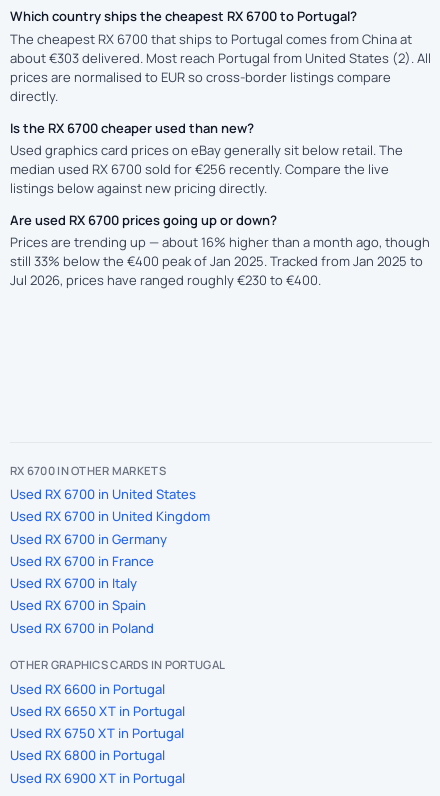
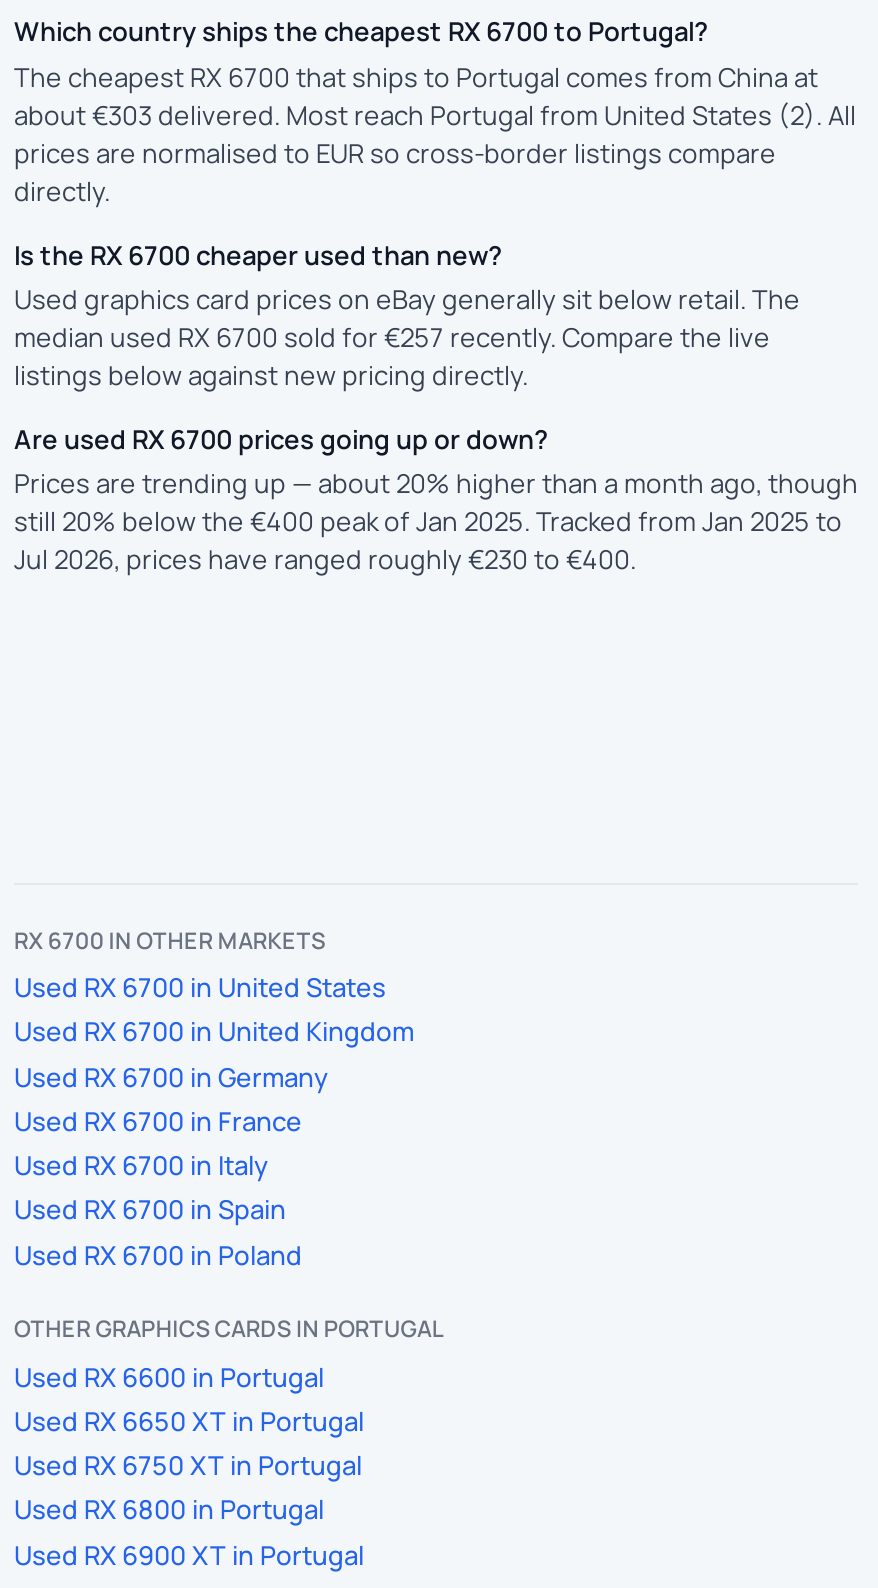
[10,160,389,178] median used RX 6700 sold for €256 recently. Compare the live -> [14,319,770,355] median used RX 6700 sold for €257 recently. Compare the live
[10,233,430,251] Prices are trending up — about 16% higher than a month ago, though -> [14,465,858,501] Prices are trending up — about 20% higher than a month ago, though
[10,252,423,270] still 33% below the €400 peak of Jan 2025. Tracked from Jan 2025 to -> [14,503,842,539] still 20% below the €400 peak of Jan 2025. Tracked from Jan 2025 to

